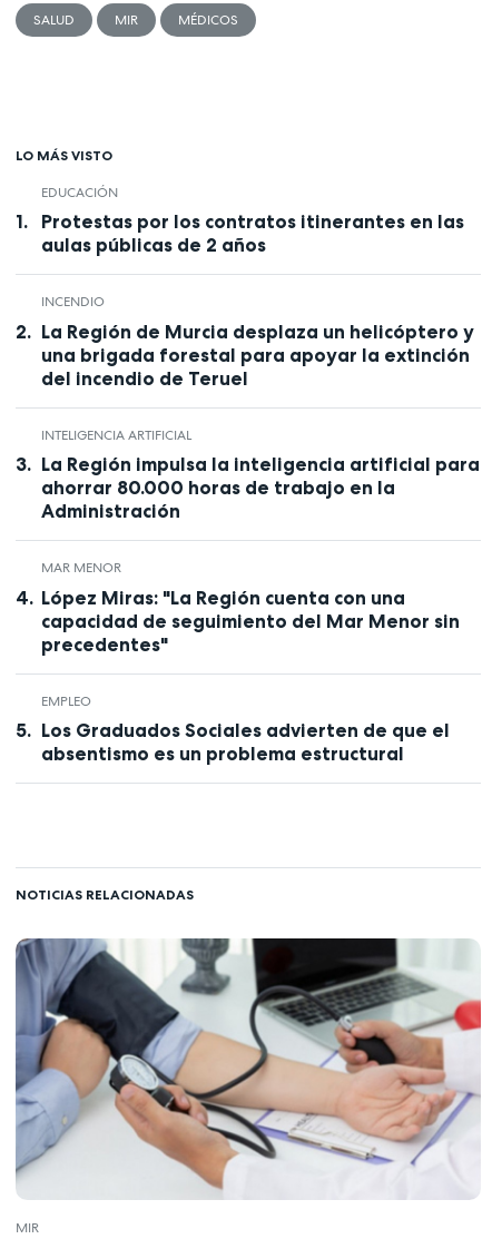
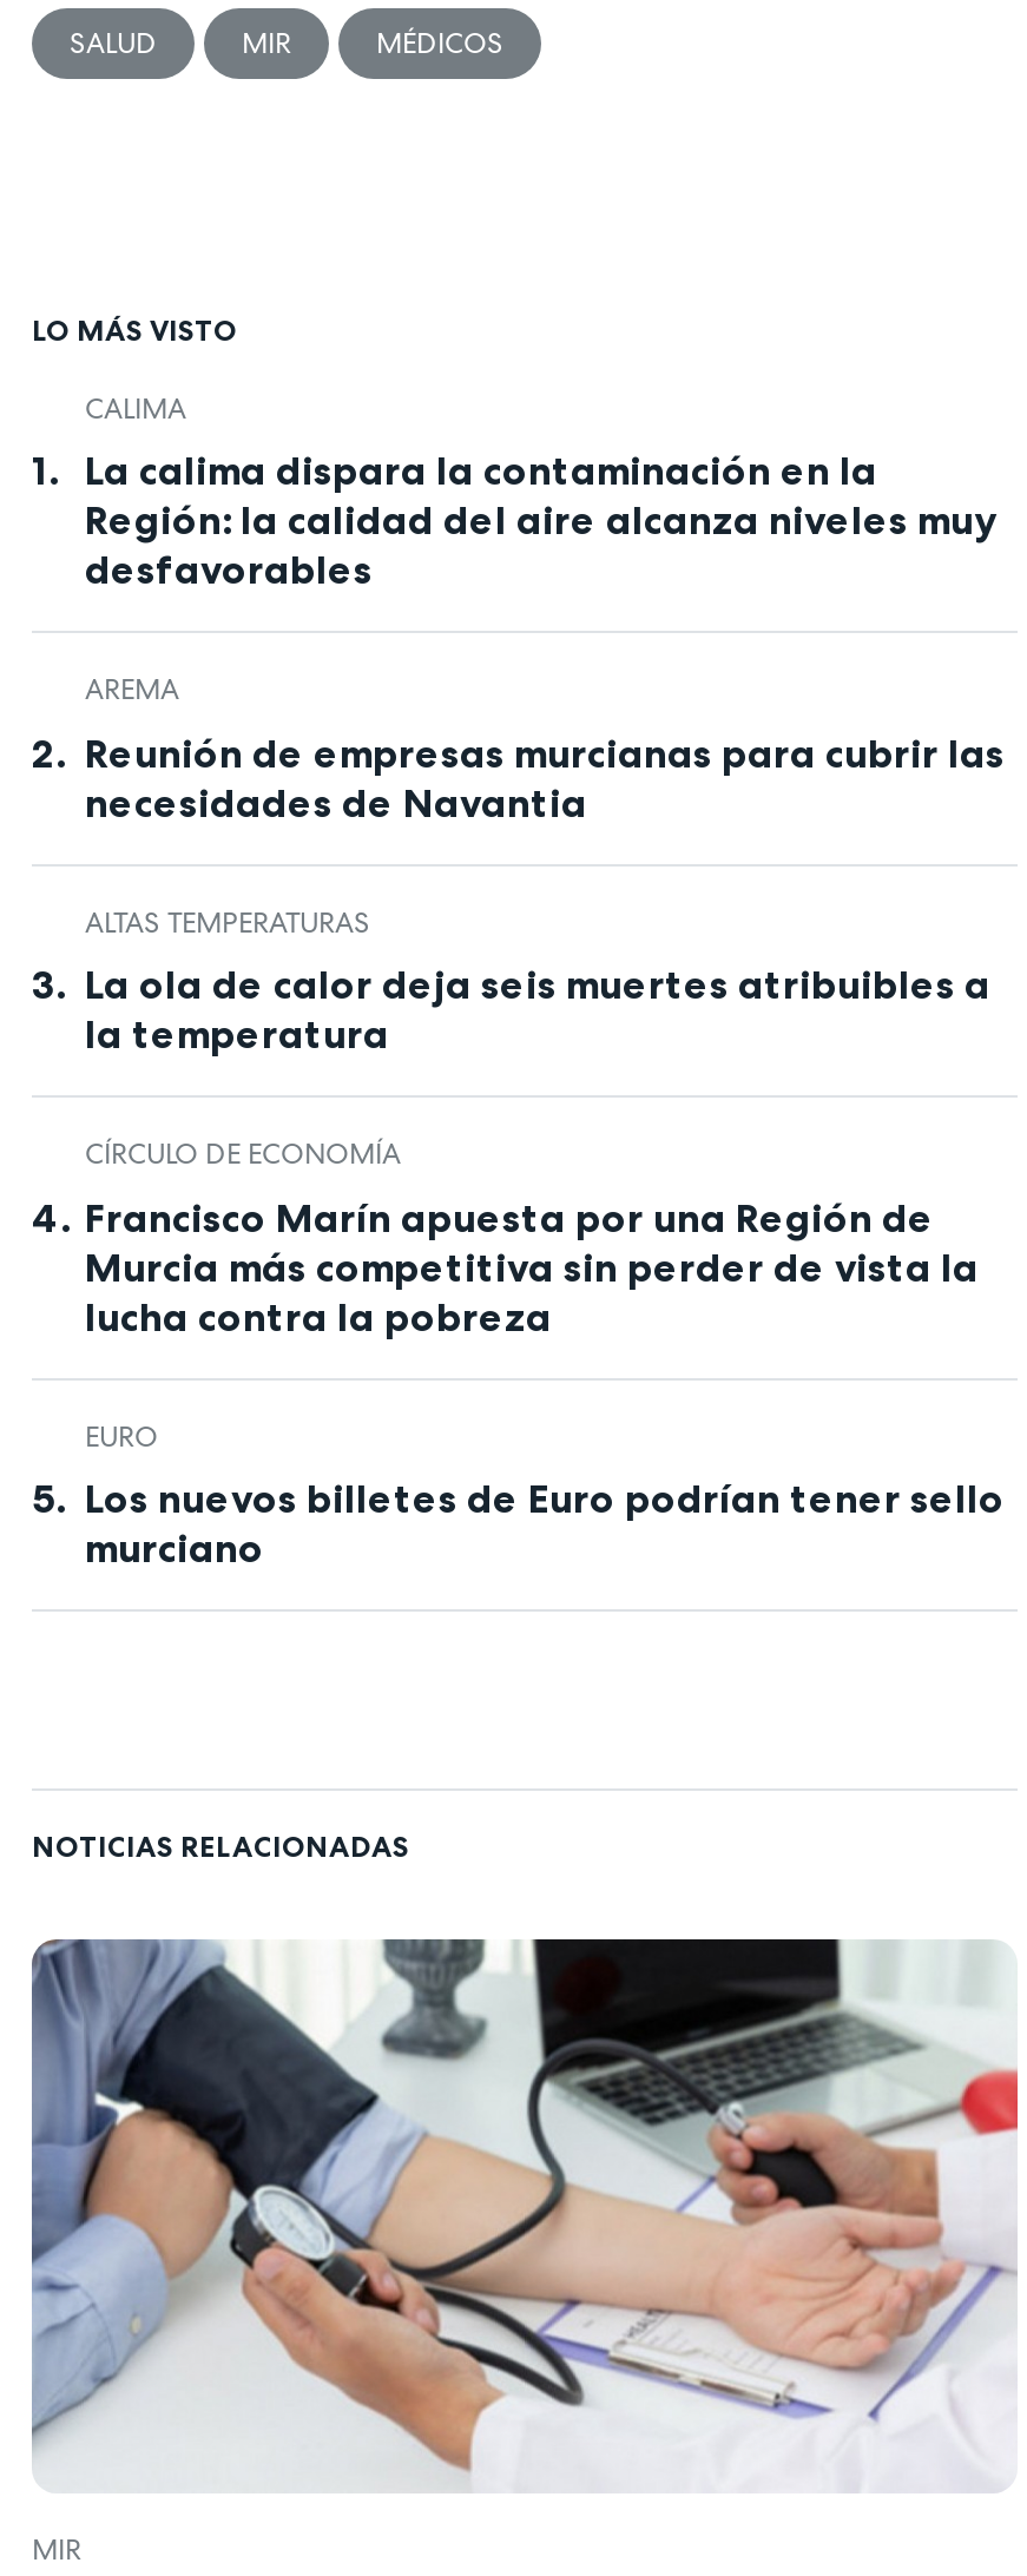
[41,184,464,256] EDUCACIÓN | Protestas por los contratos itinerantes en las | aulas públicas de 2 años -> [85,390,998,594] CALIMA | La calima dispara la contaminación en la | Región: la calidad del aire alcanza niveles muy | desfavorables
[41,293,474,390] INCENDIO | La Región de Murcia desplaza un helicóptero y | una brigada forestal para apoyar la extinción | del incendio de Teruel -> [85,672,1005,826] AREMA | Reunión de empresas murcianas para cubrir las | necesidades de Navantia
[41,426,479,523] INTELIGENCIA ARTIFICIAL | La Región impulsa la inteligencia artificial para | ahorrar 80.000 horas de trabajo en la | Administración -> [85,904,990,1058] ALTAS TEMPERATURAS | La ola de calor deja seis muertes atribuibles a | la temperatura
[41,559,459,656] MAR MENOR | López Miras: "La Región cuenta con una | capacidad de seguimiento del Mar Menor sin | precedentes" -> [85,1136,979,1340] CÍRCULO DE ECONOMÍA | Francisco Marín apuesta por una Región de | Murcia más competitiva sin perder de vista la | lucha contra la pobreza
[41,692,449,765] EMPLEO | Los Graduados Sociales advierten de que el | absentismo es un problema estructural -> [85,1418,1005,1572] EURO | Los nuevos billetes de Euro podrían tener sello | murciano

